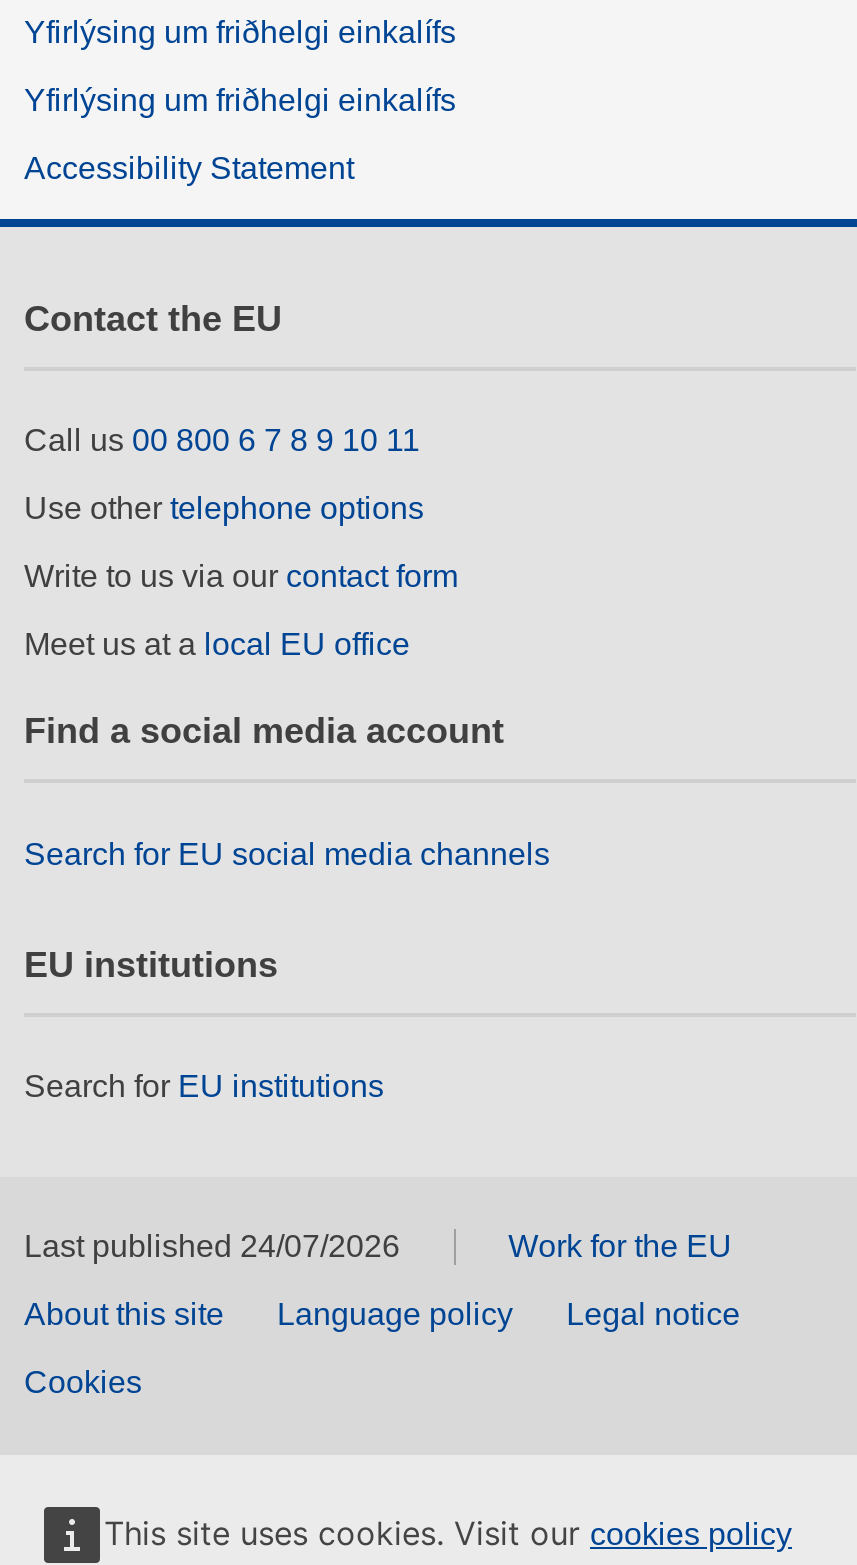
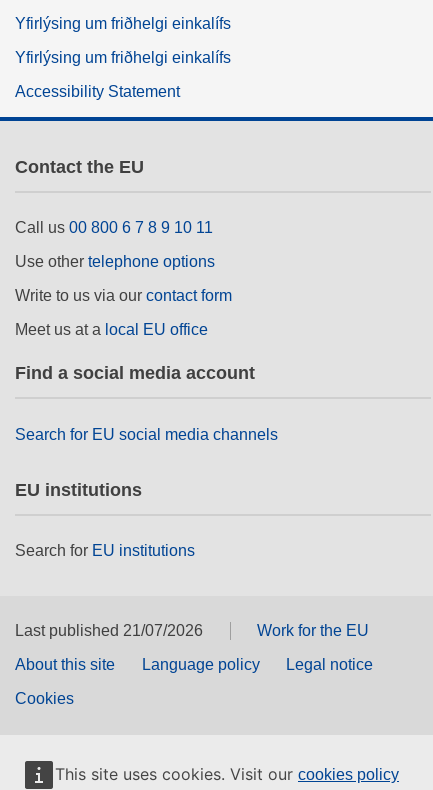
[24,1230,400,1264] Last published 24/07/2026 -> [15,622,203,639] Last published 21/07/2026

